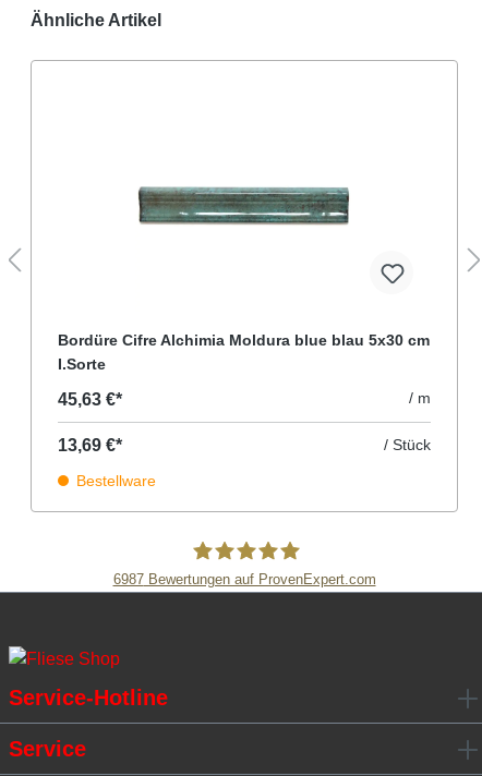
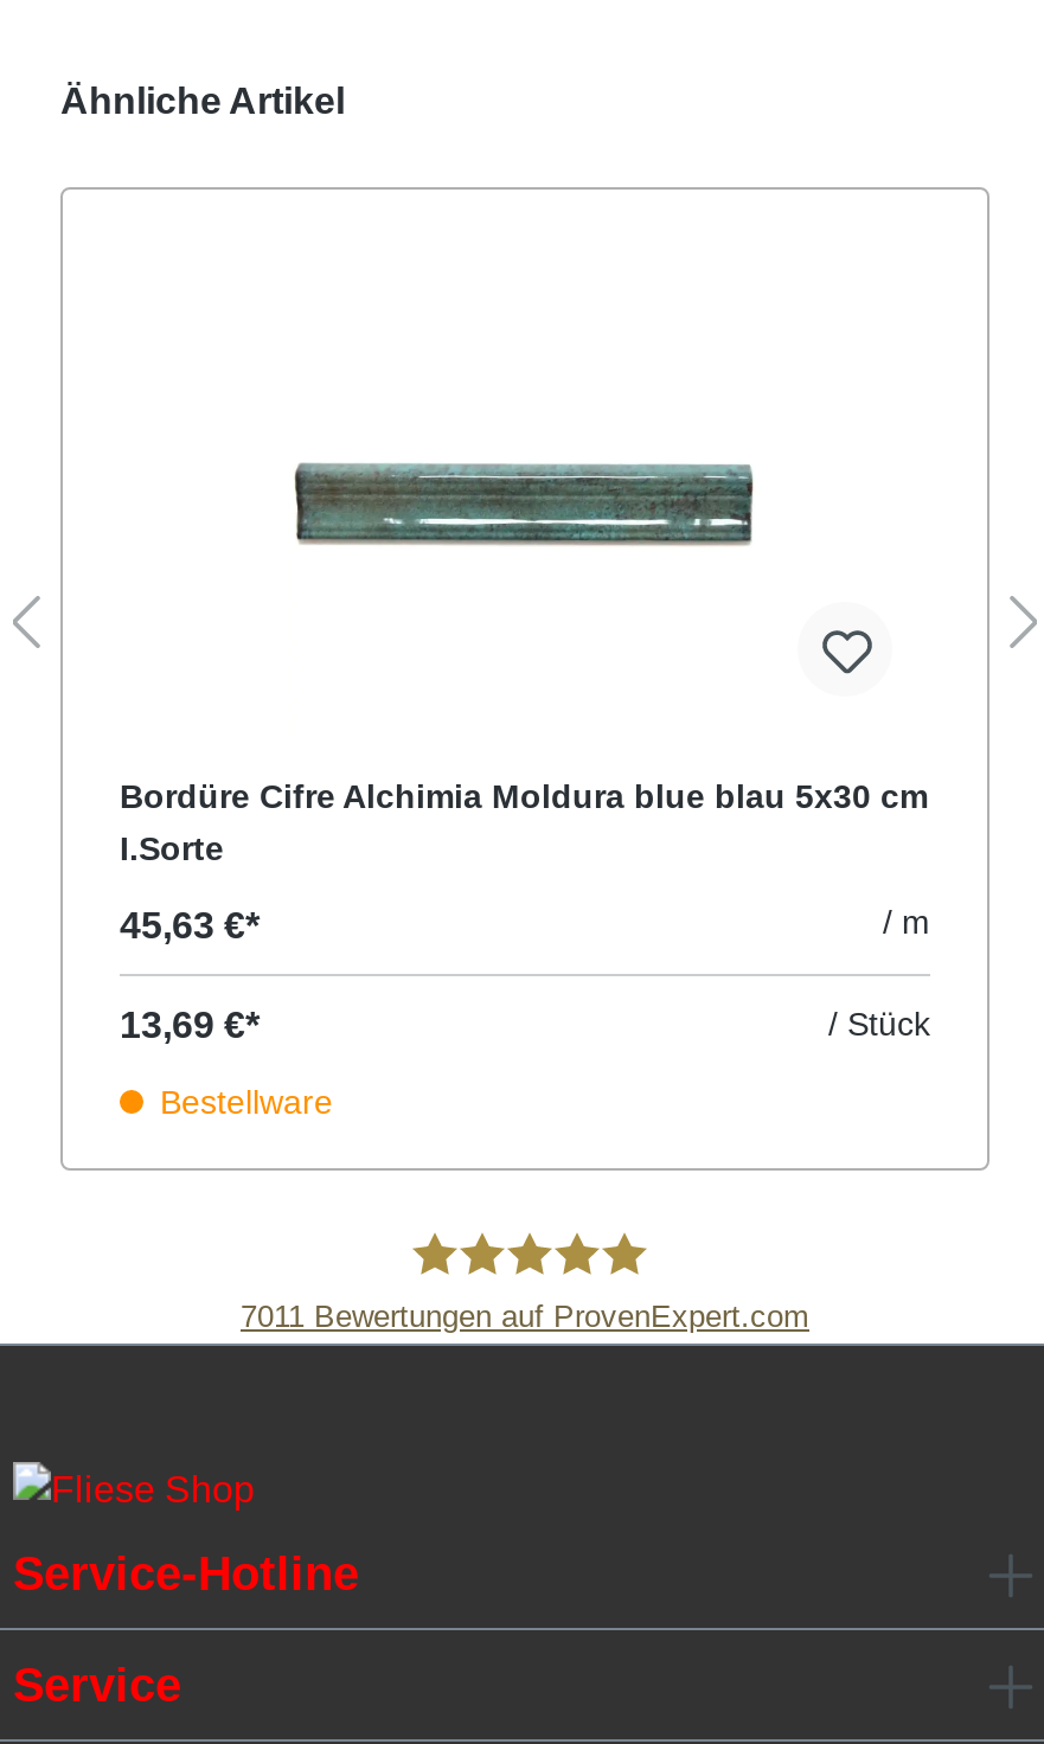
[113,571,376,587] 6987 Bewertungen auf ProvenExpert.com -> [241,1299,809,1334] 7011 Bewertungen auf ProvenExpert.com

